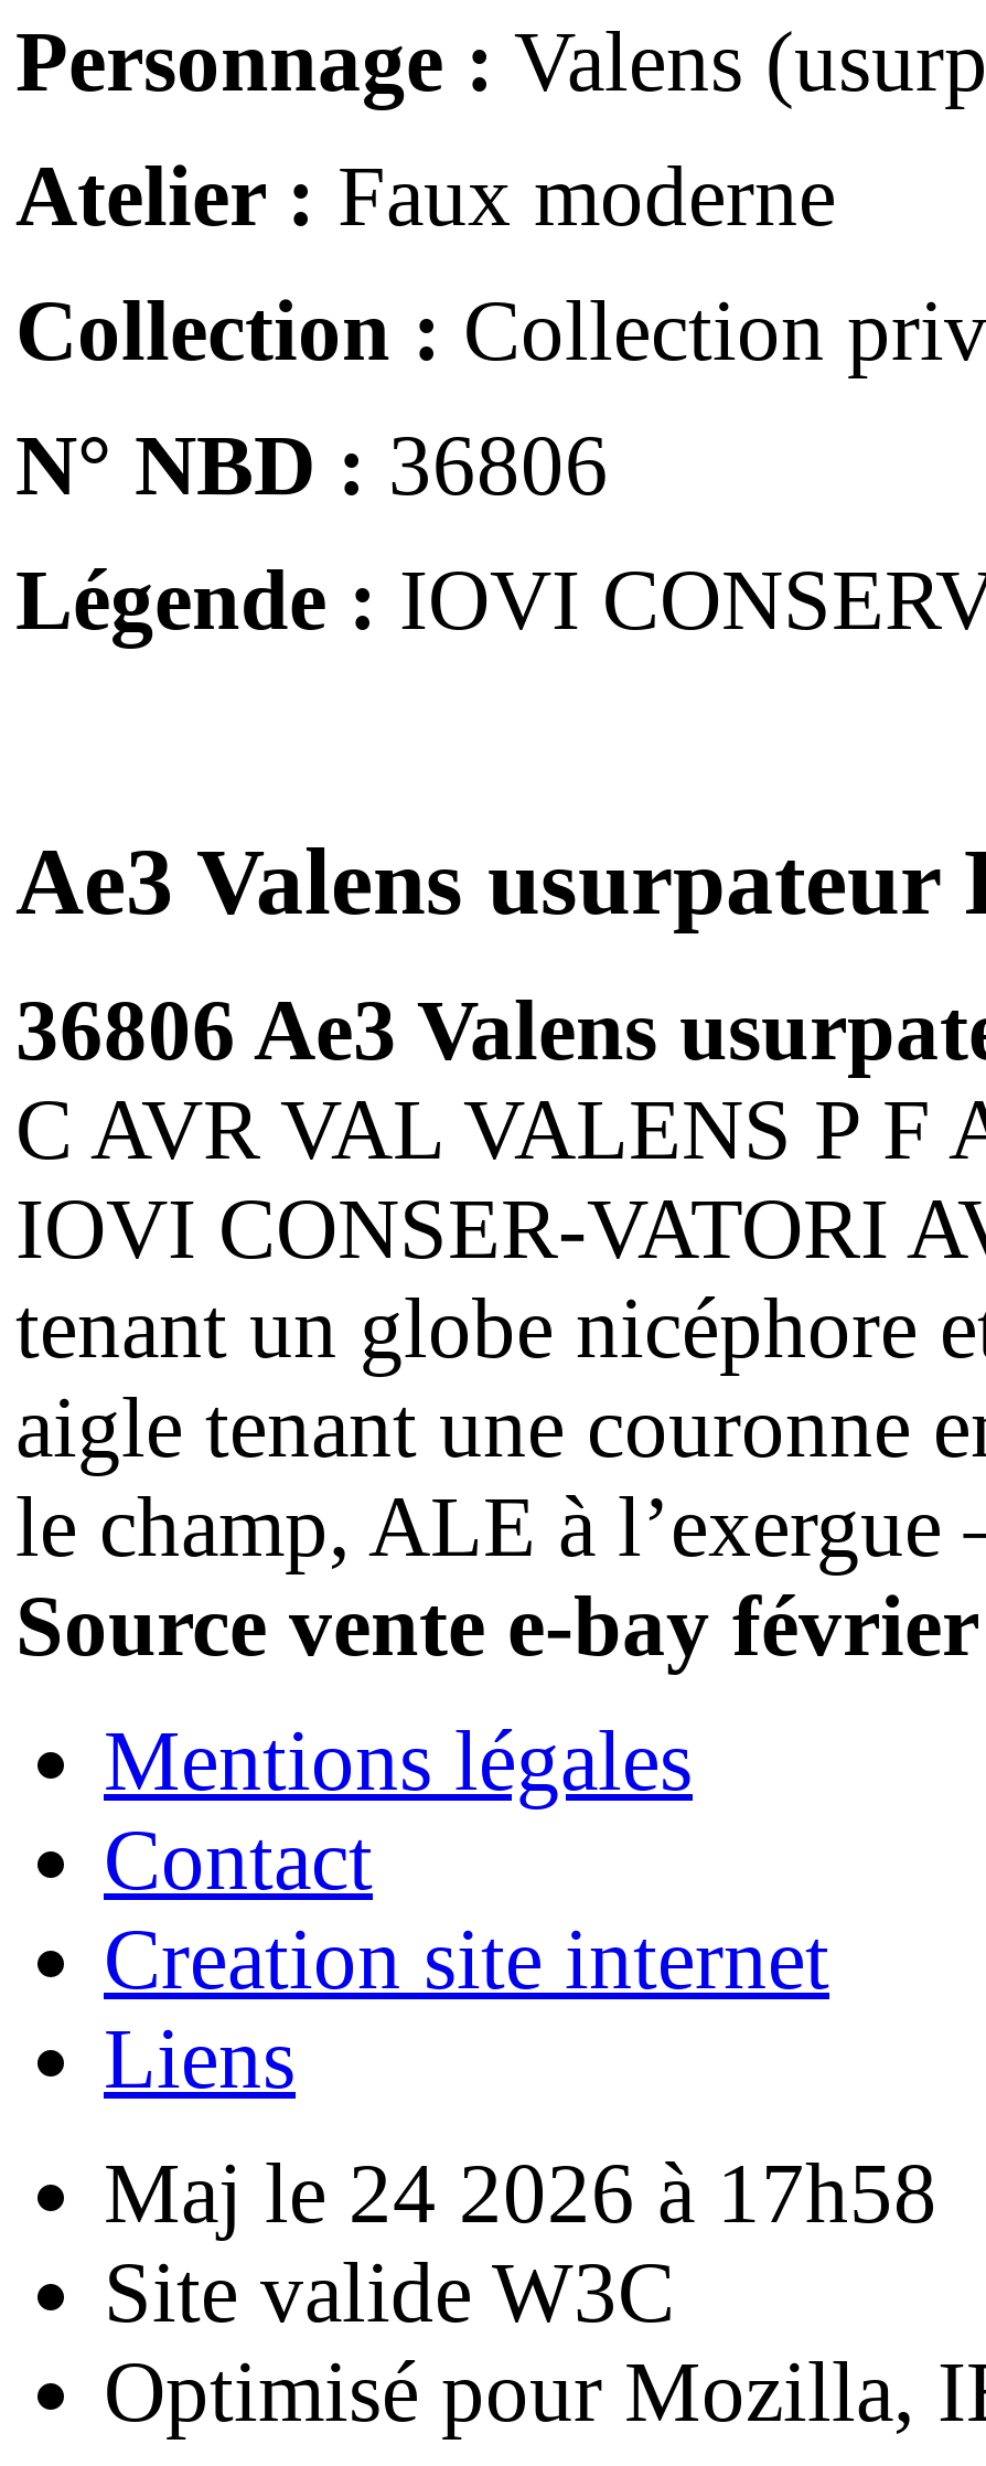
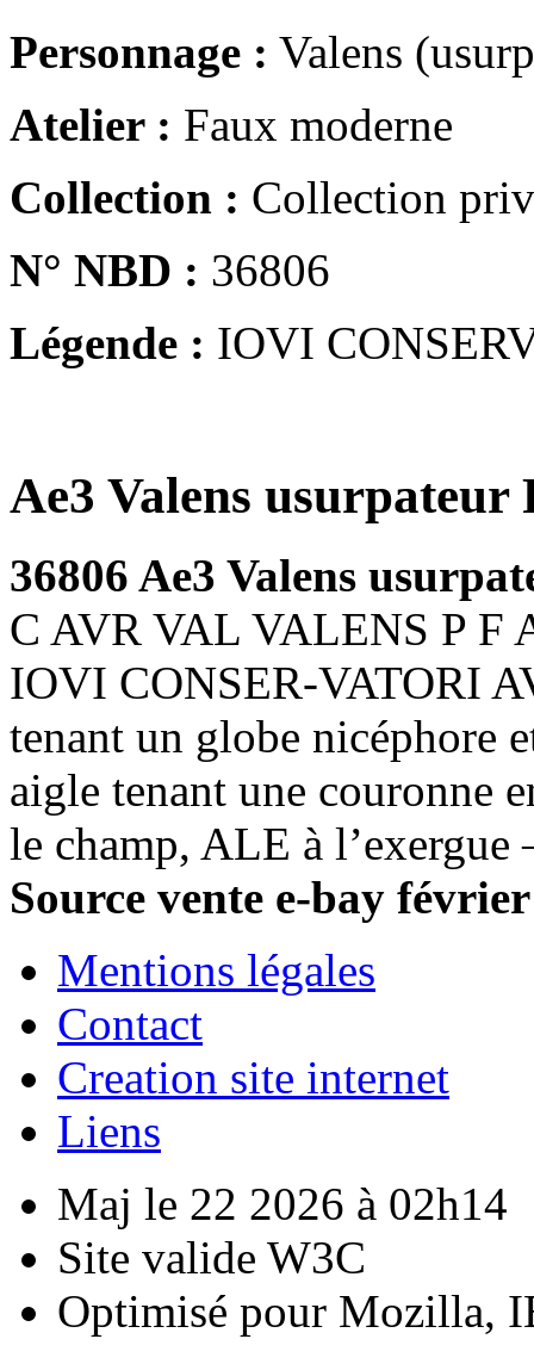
[104,2144,937,2239] Maj le 24 2026 à 17h58 -> [57,1178,508,1229] Maj le 22 2026 à 02h14

